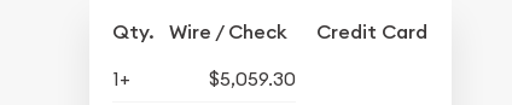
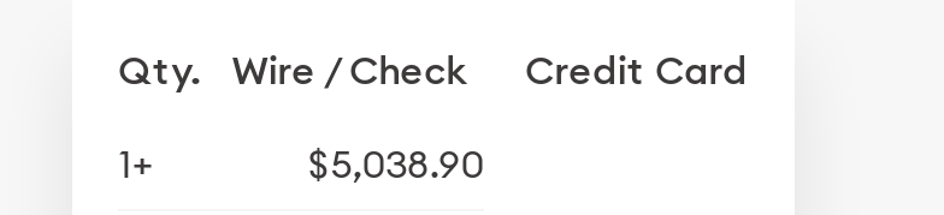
[209,66,296,90] $5,059.30 -> [309,138,485,186] $5,038.90

